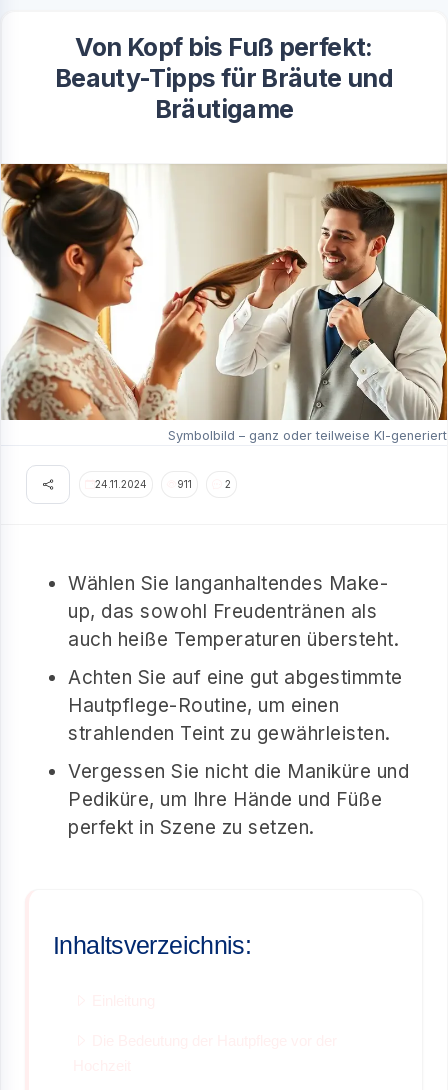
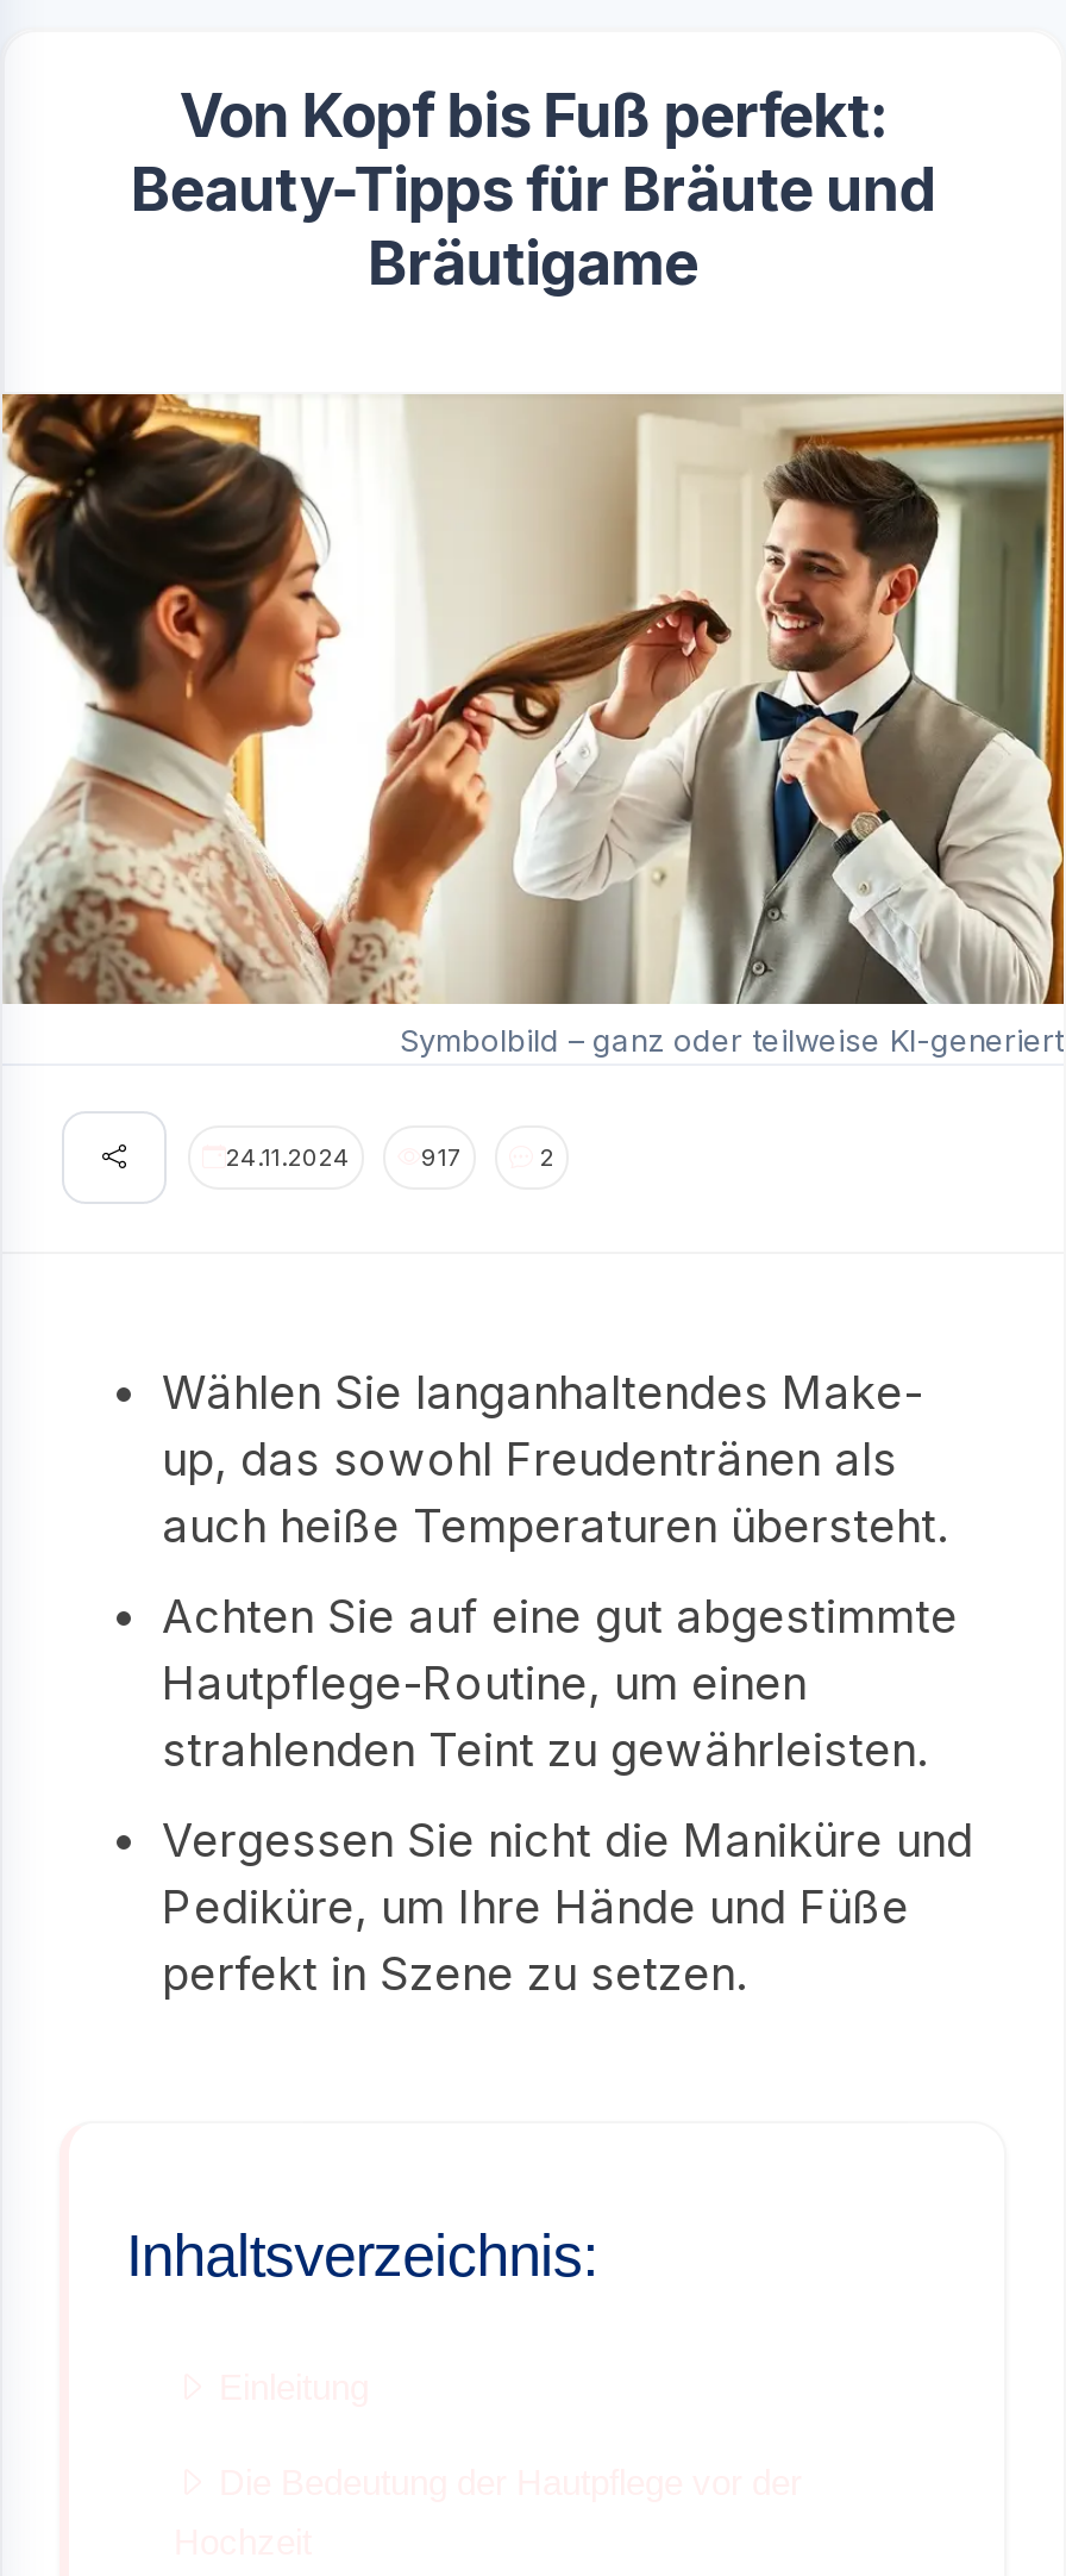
[177,478,192,490] 911 -> [421,1143,462,1171] 917

